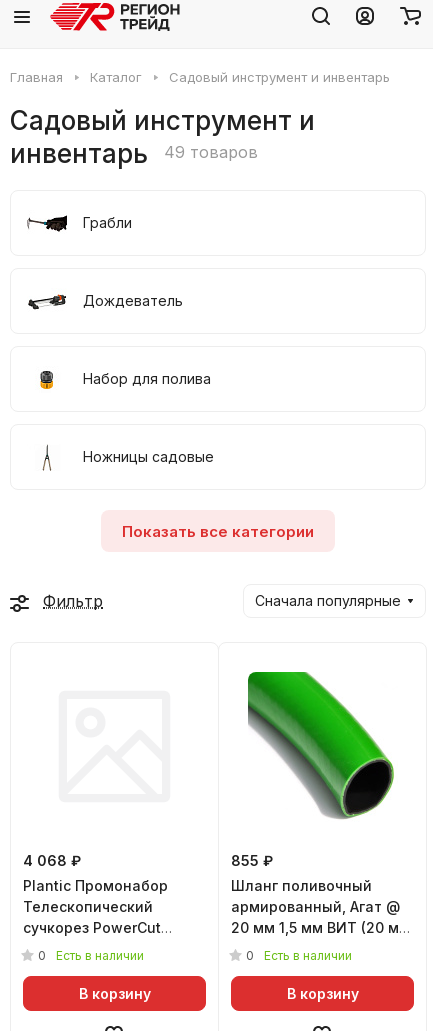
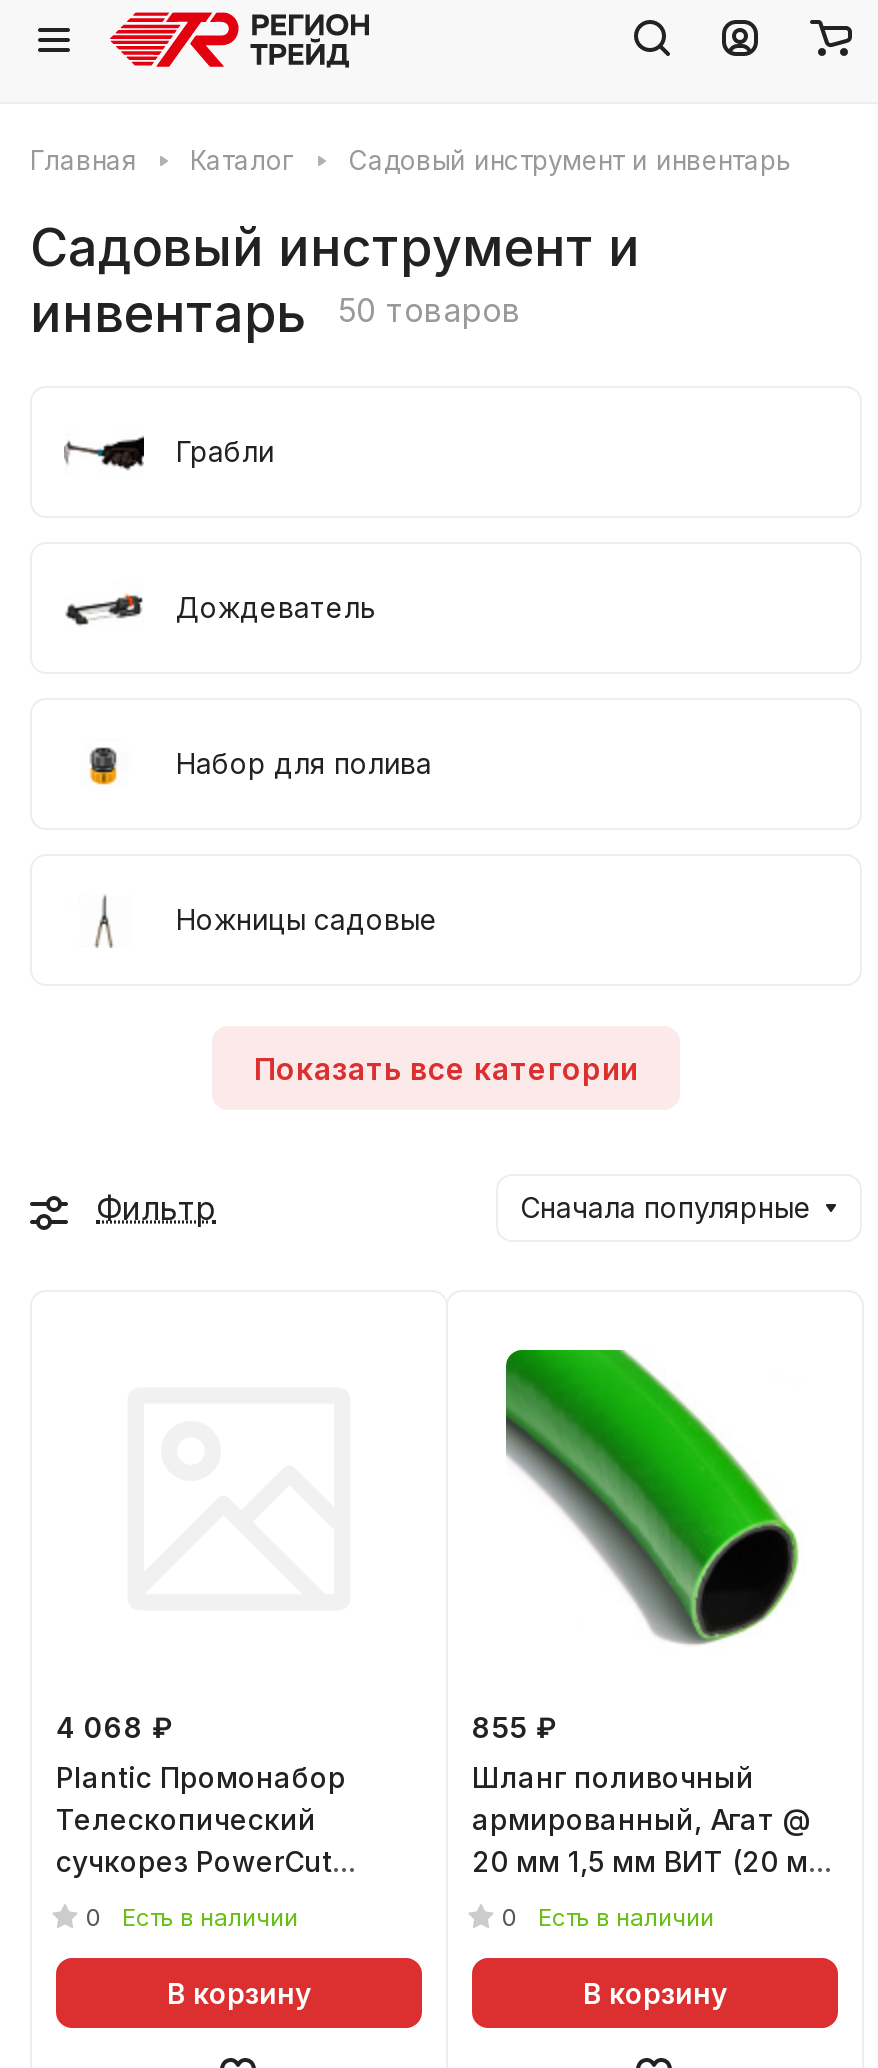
[10,138,258,169] инвентарь 49 товаров -> [30,282,522,344] инвентарь 50 товаров

